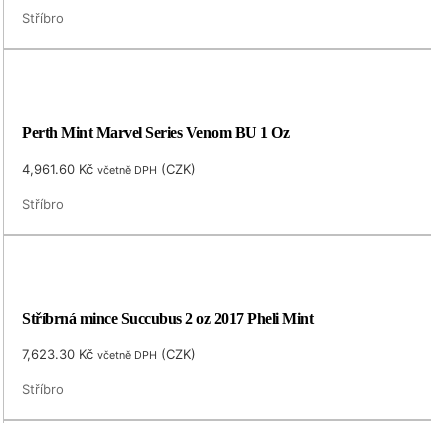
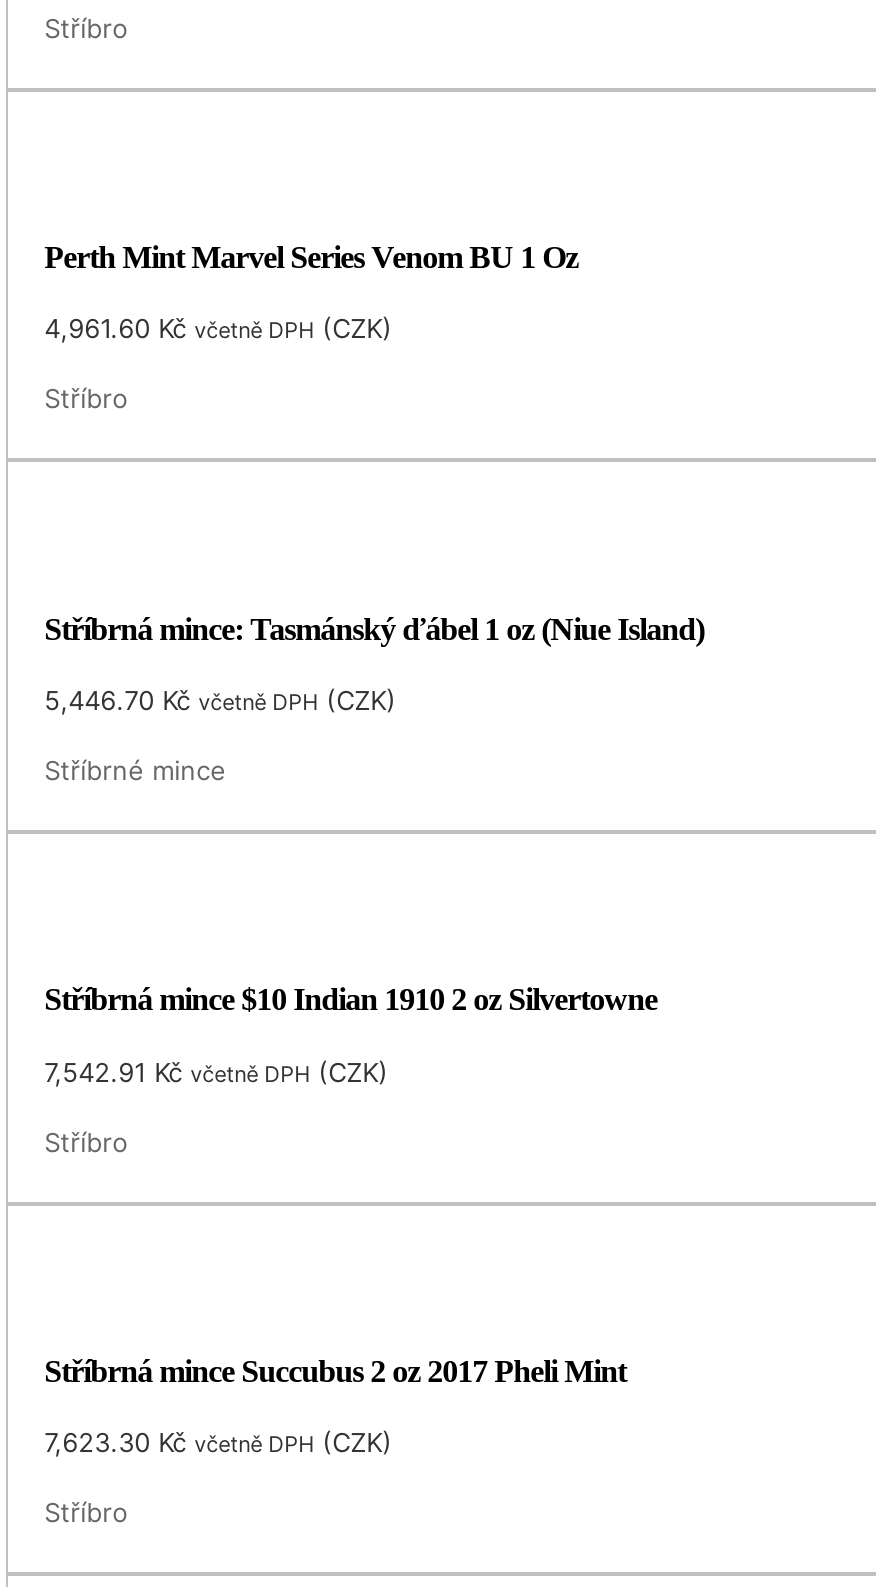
none -> [44,611,704,785] Stříbrná mince: Tasmánský ďábel 1 oz (Niue Island) | 5,446.70 Kč včetně DPH (CZK) | Stříbrné mince
none -> [44,983,657,1157] Stříbrná mince $10 Indian 1910 2 oz Silvertowne | 7,542.91 Kč včetně DPH (CZK) | Stříbro

